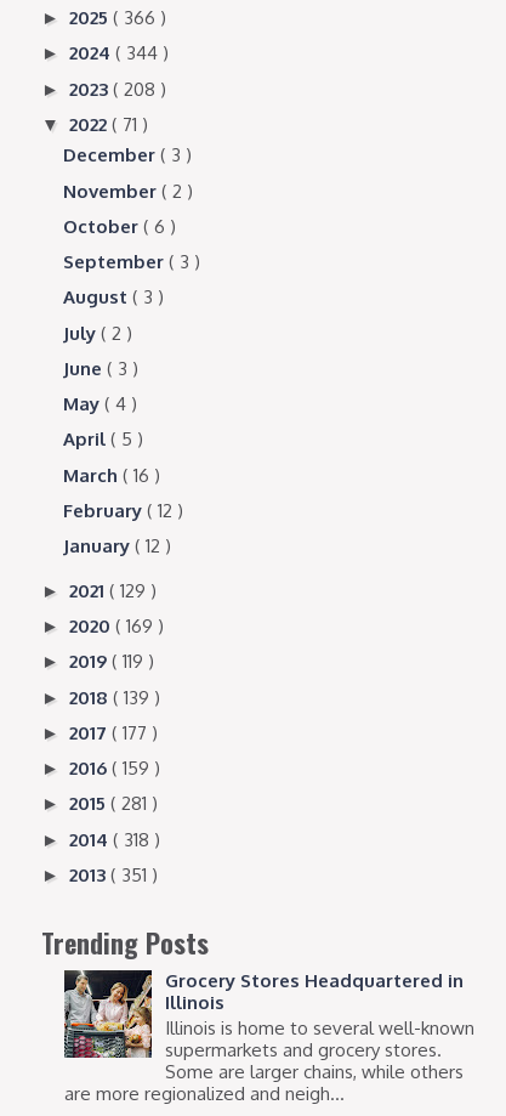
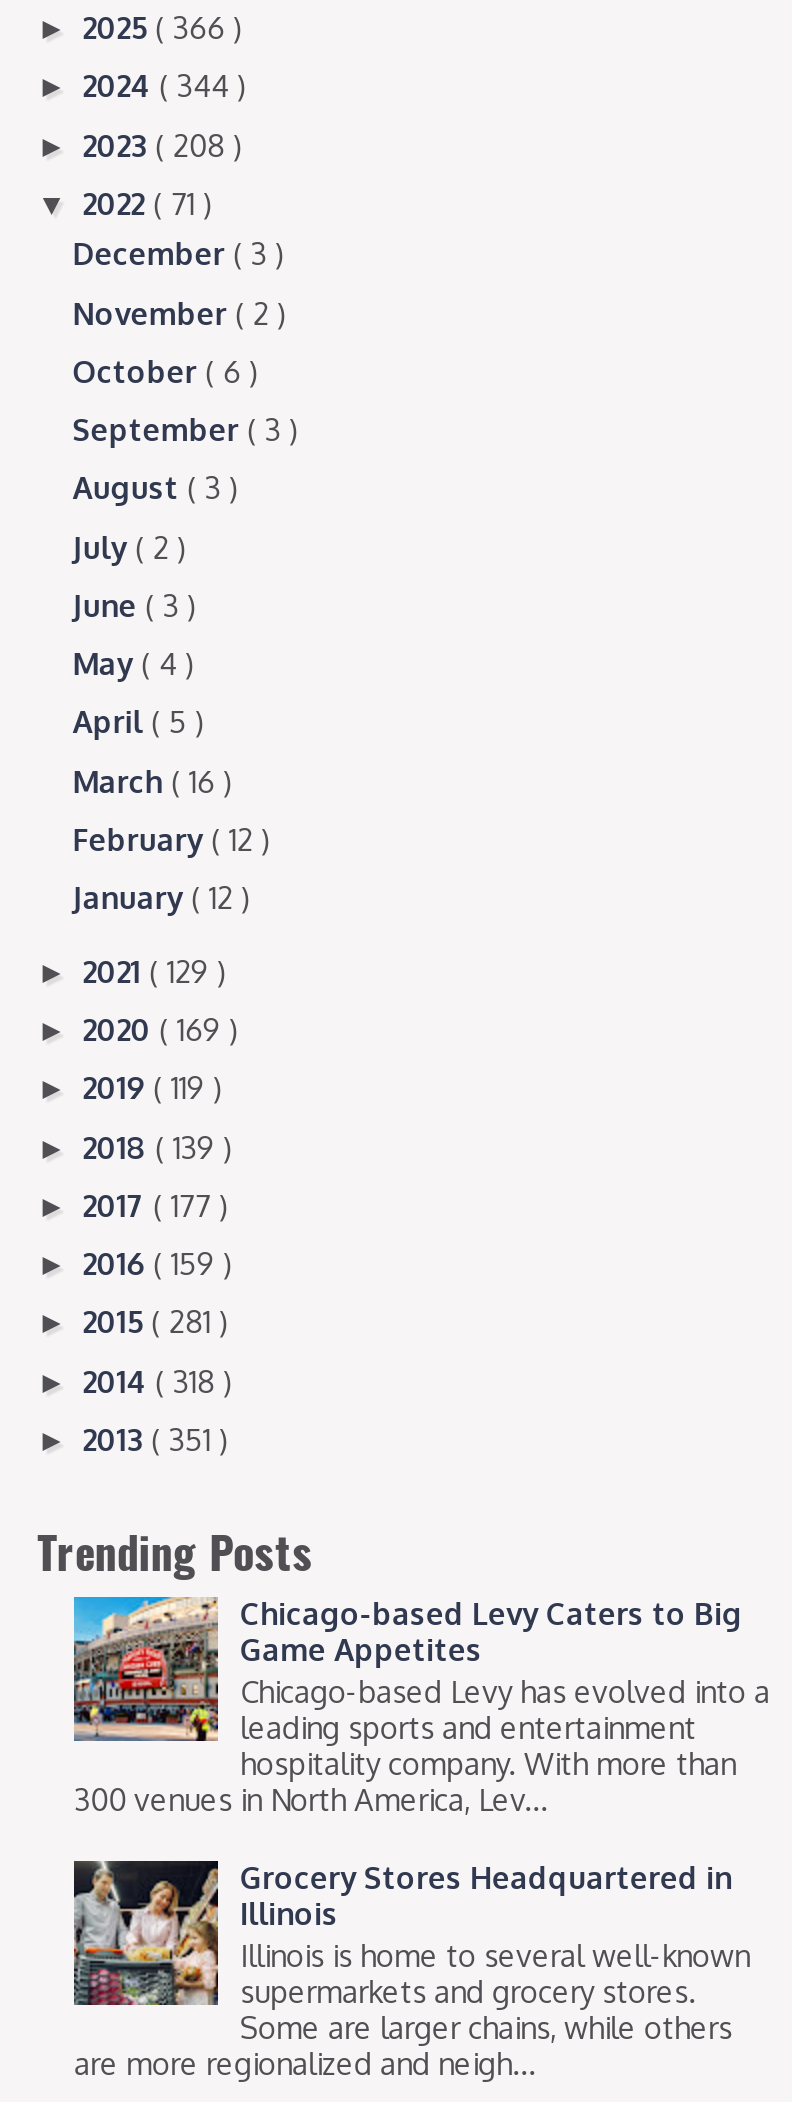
none -> [72,1595,770,1819] [image] | Chicago-based Levy Caters to Big | Game Appetites | Chicago-based Levy has evolved into a | leading sports and entertainment | hospitality company. With more than | 300 venues in North America, Lev...

